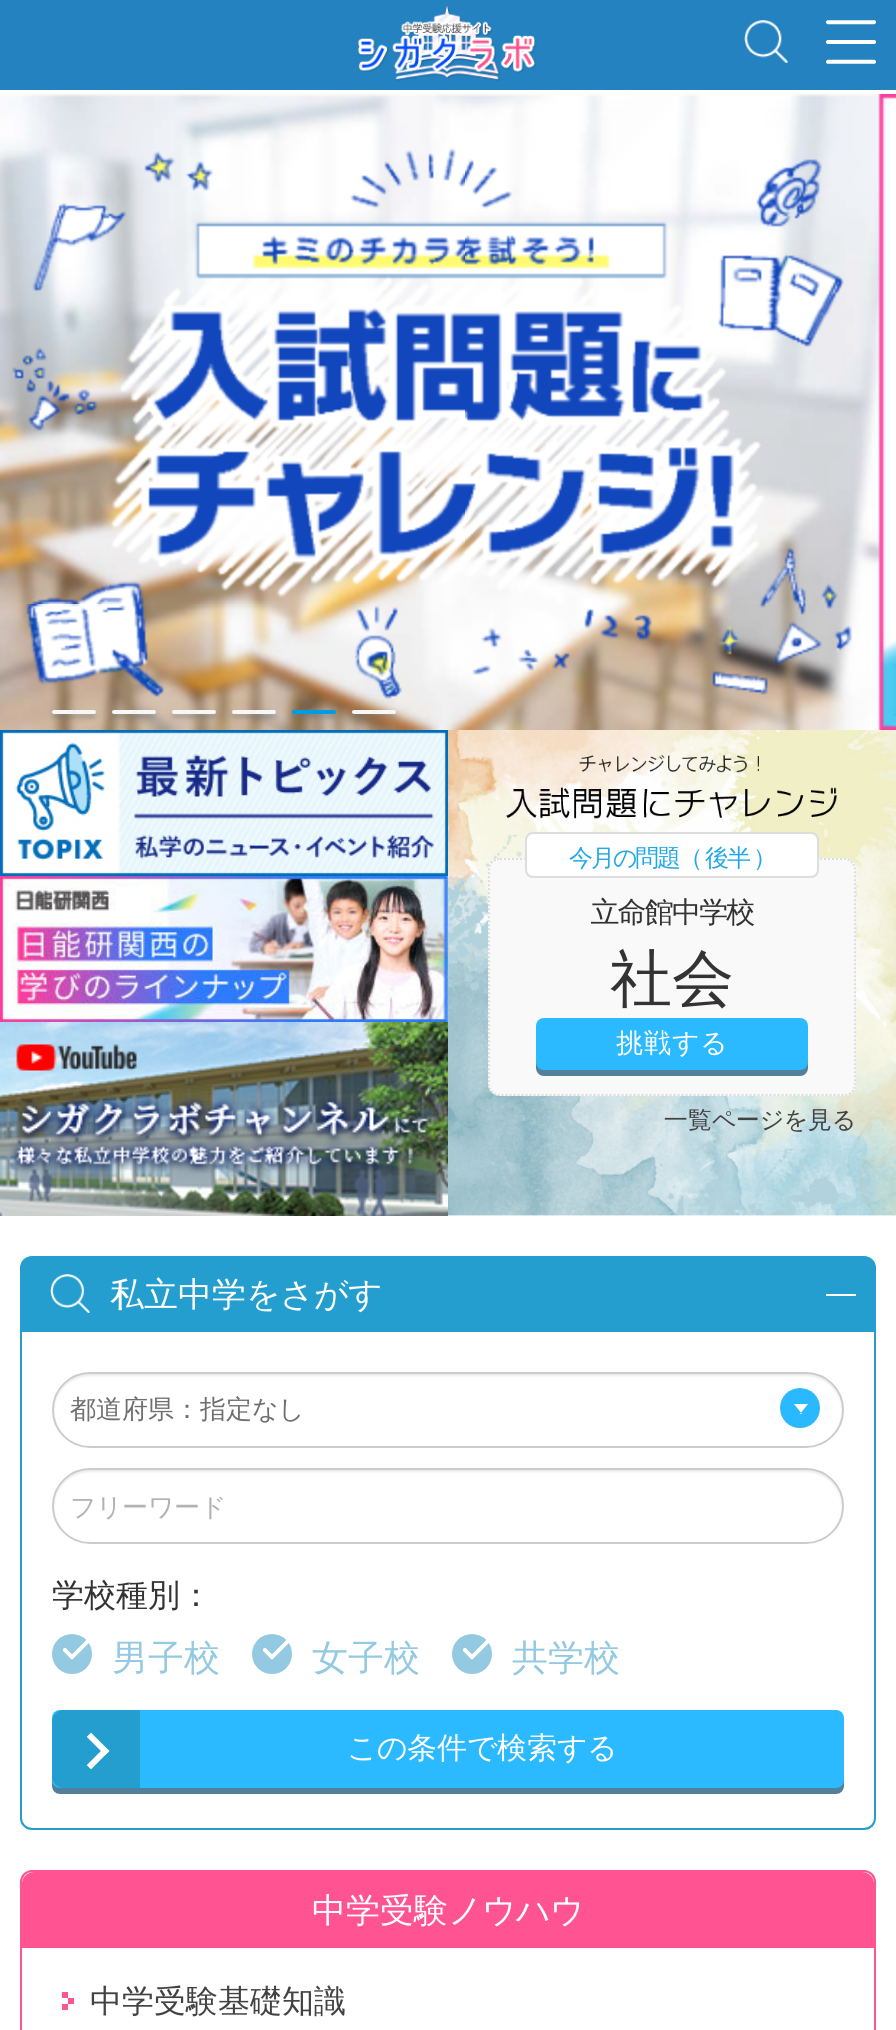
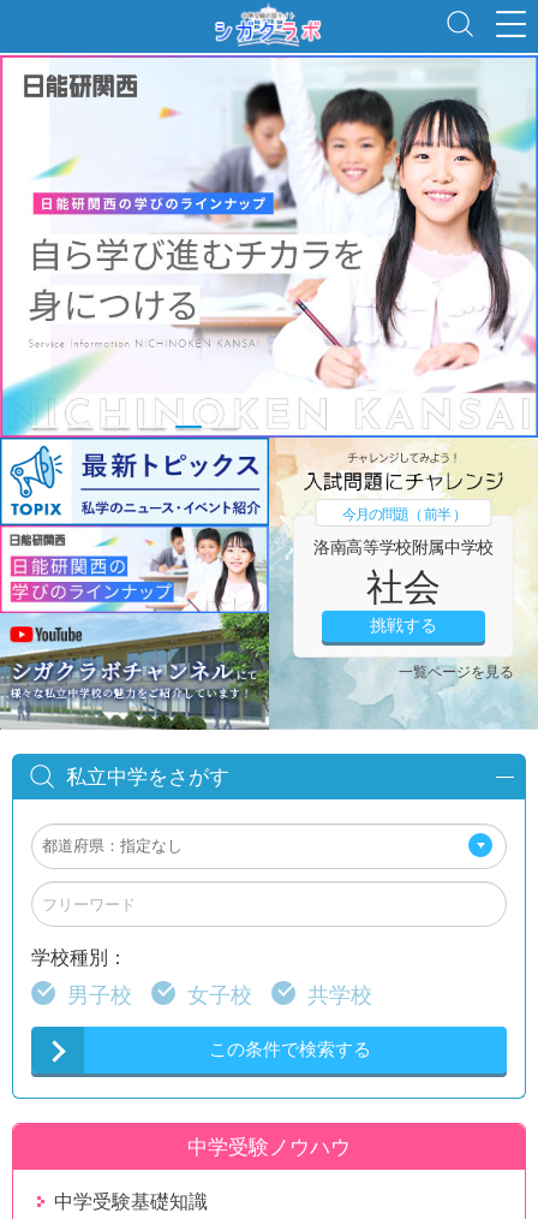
[6,92,890,732] [image] -> [4,54,534,439] [image]
[569,841,775,871] 今月の問題（ 後半 ） -> [342,505,465,523] 今月の問題（ 前半 ）
[590,894,754,928] 立命館中学校 -> [314,536,493,557] 洛南高等学校附属中学校

